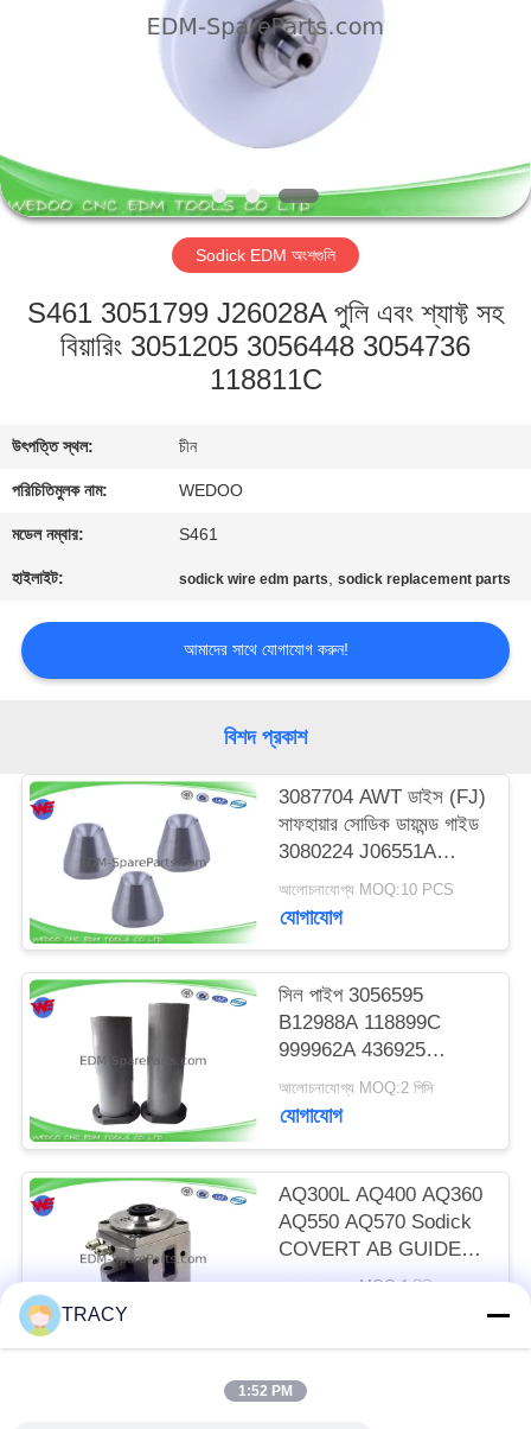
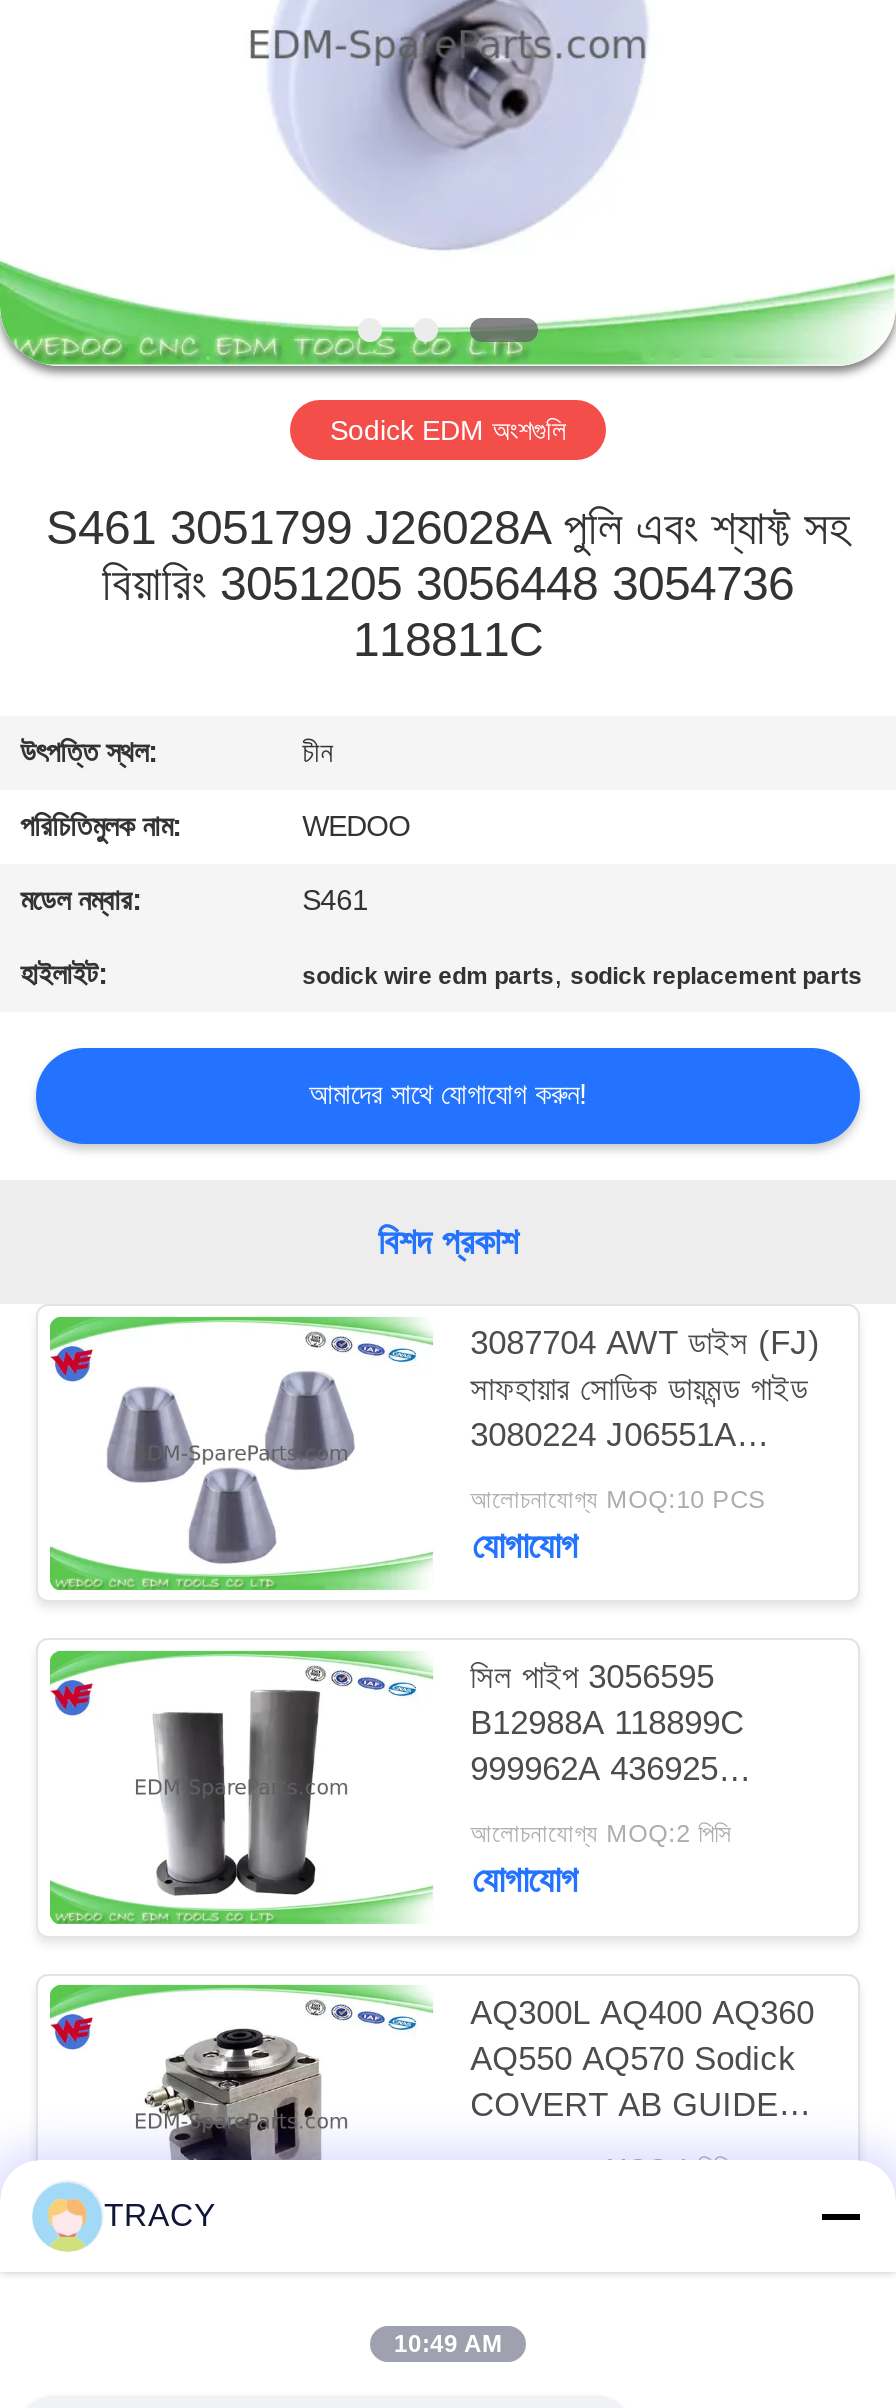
[238,1383,293,1399] 1:52 PM -> [394,2330,502,2358] 10:49 AM

